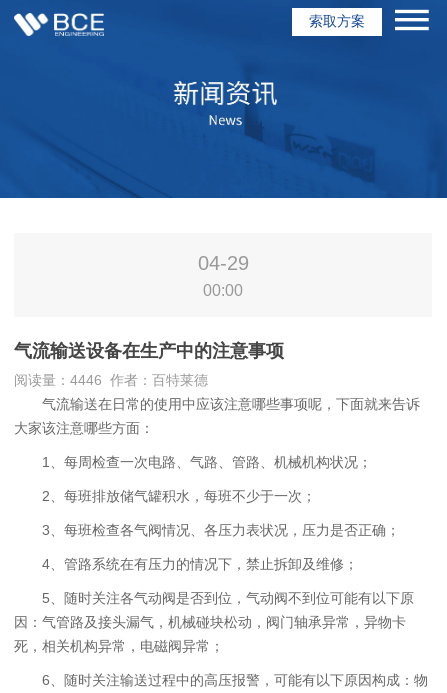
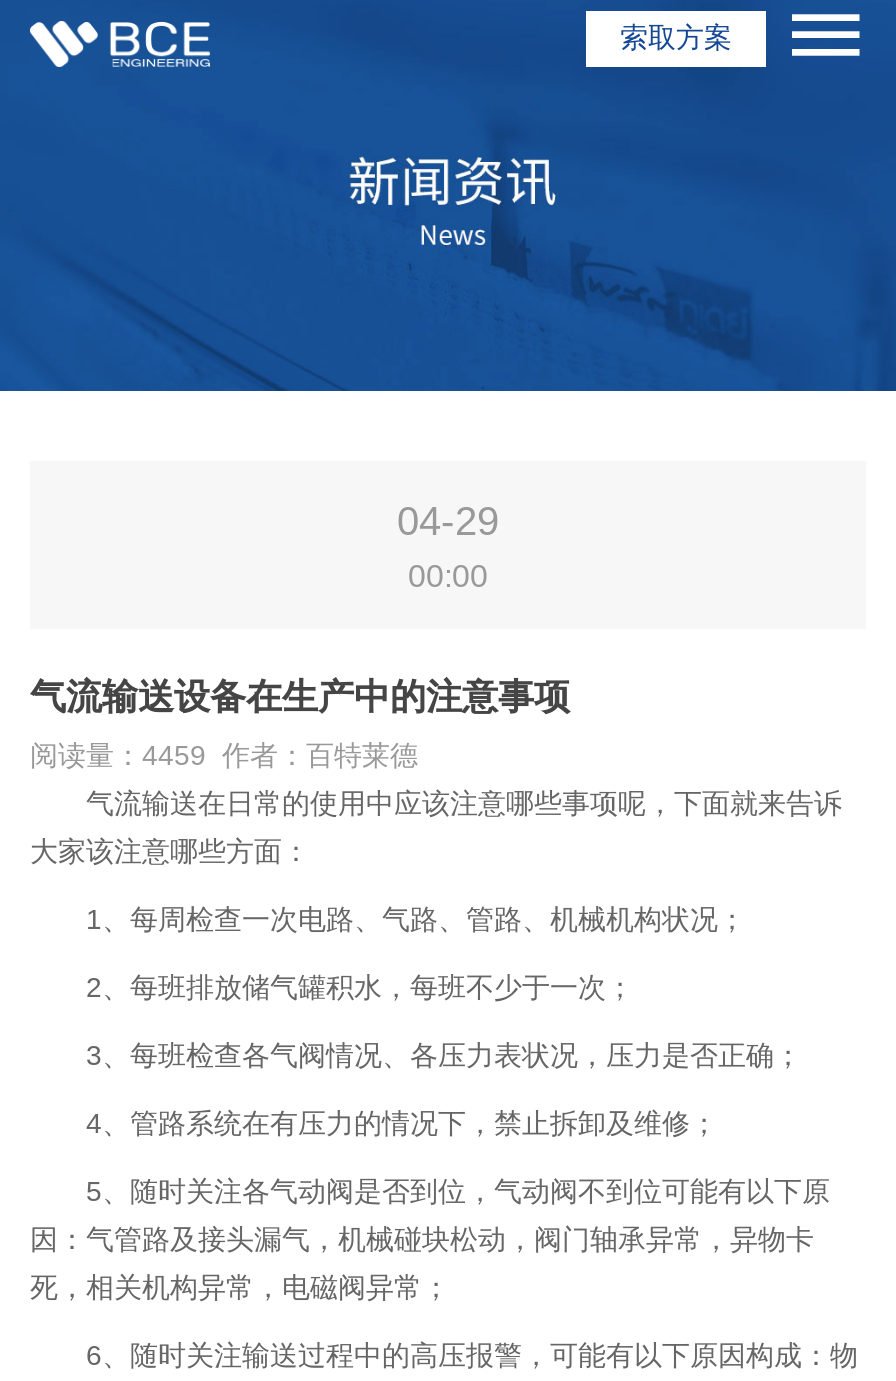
[14,372,208,388] 阅读量：4446 作者：百特莱德 -> [30,739,418,771] 阅读量：4459 作者：百特莱德

